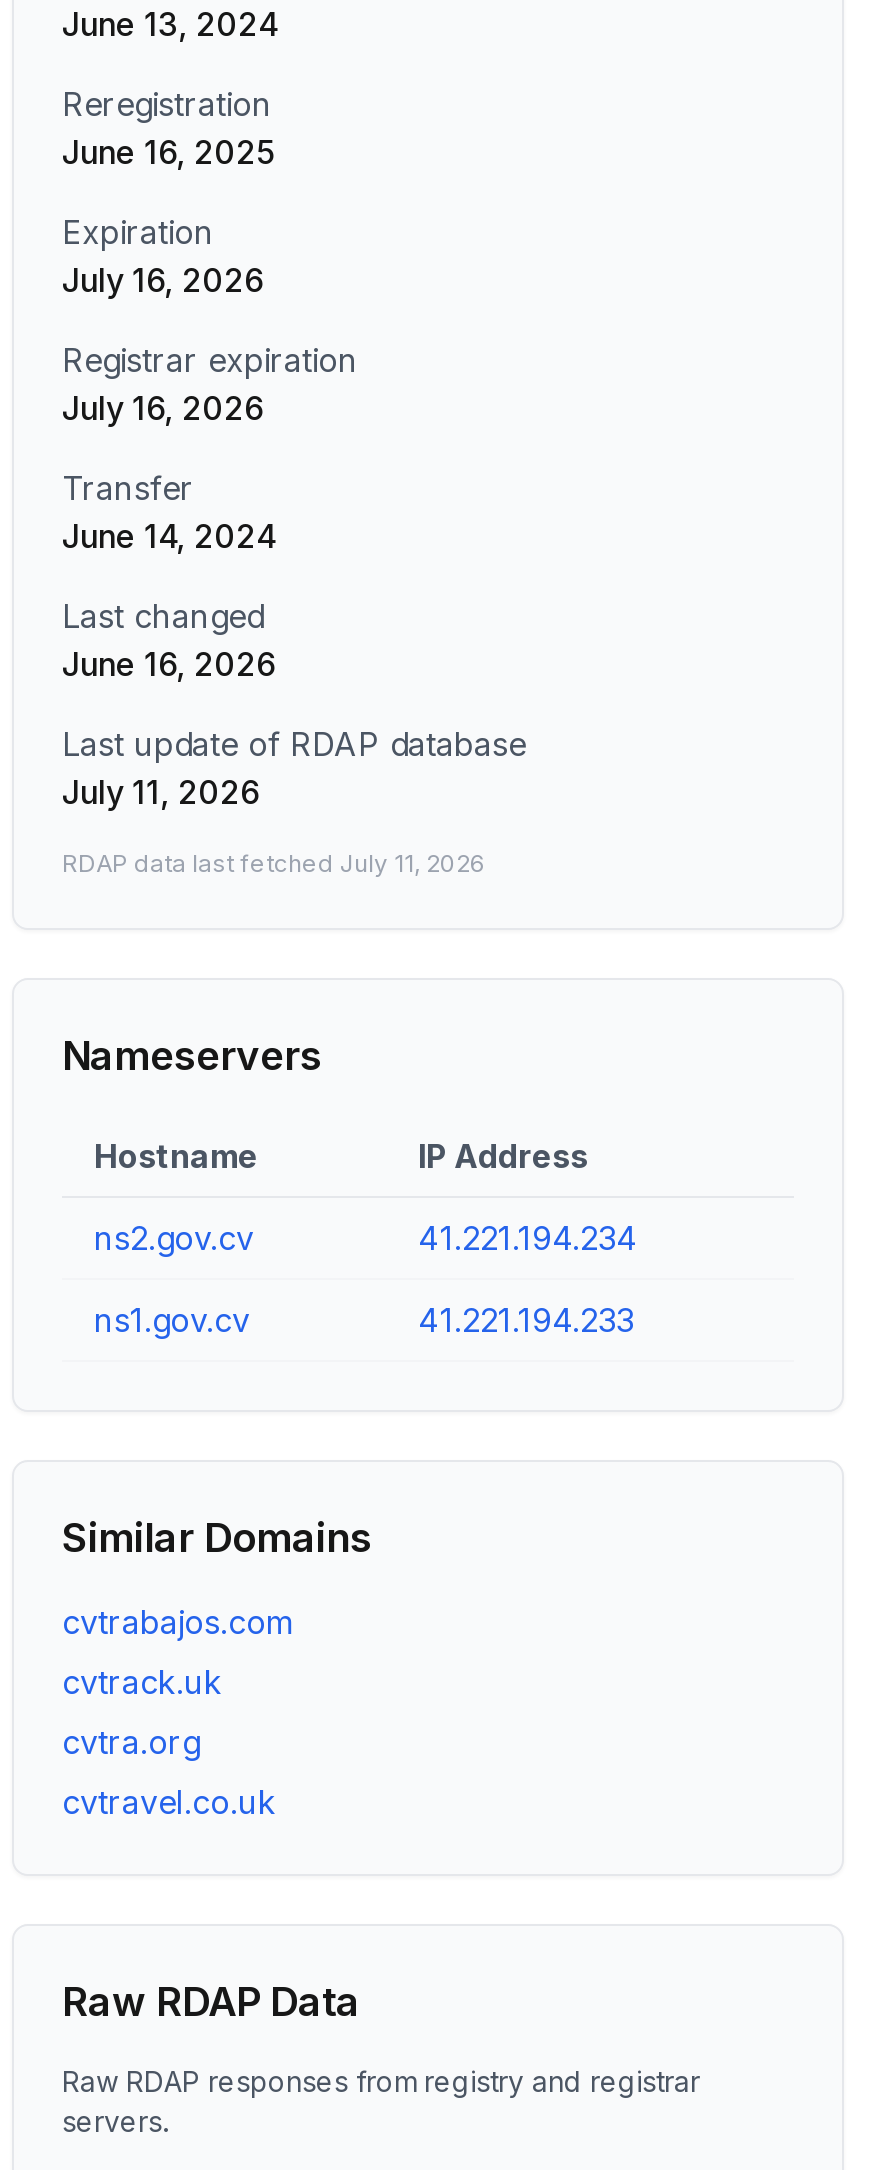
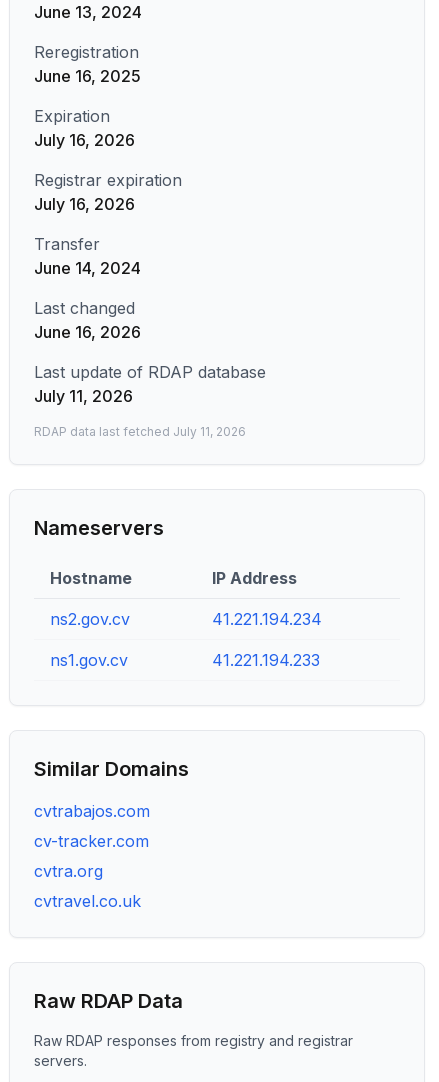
[62,1662,222,1702] cvtrack.uk -> [34,831,149,851] cv-tracker.com

